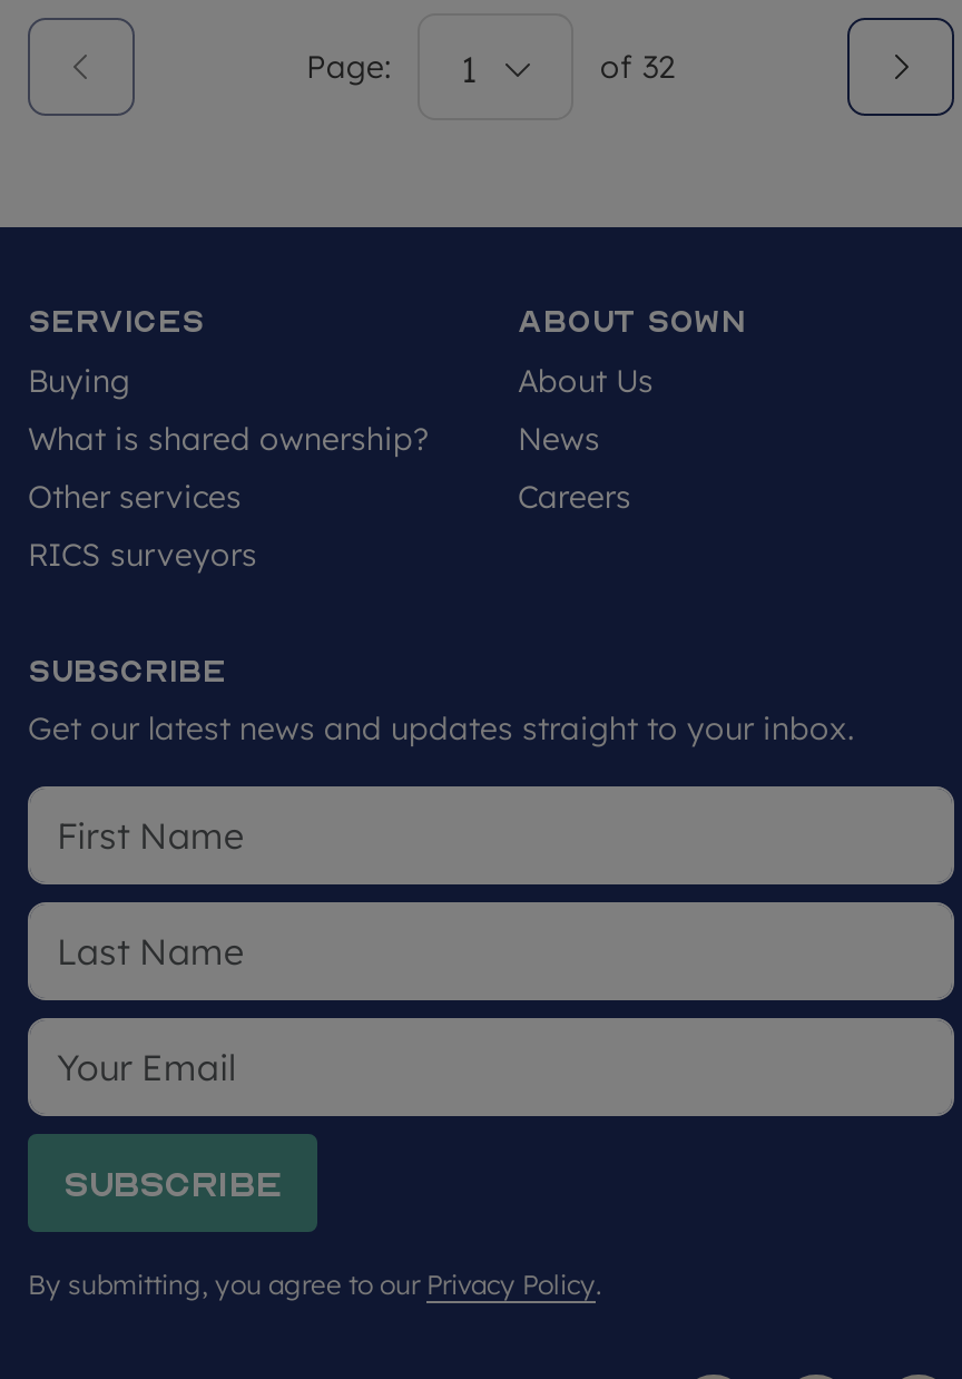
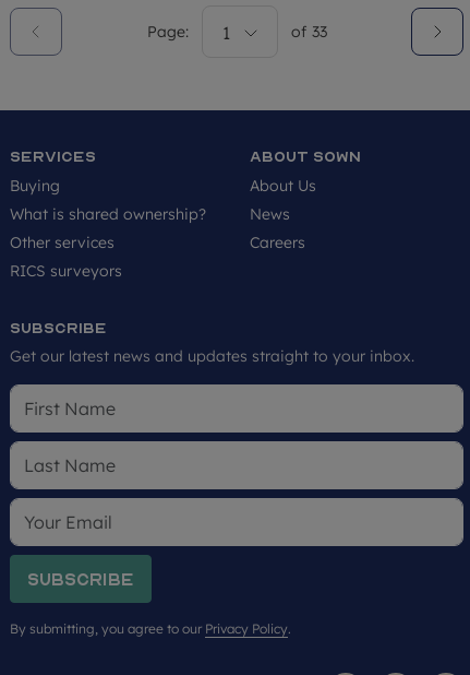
[600,46,676,86] of 32 -> [291,21,327,41] of 33

